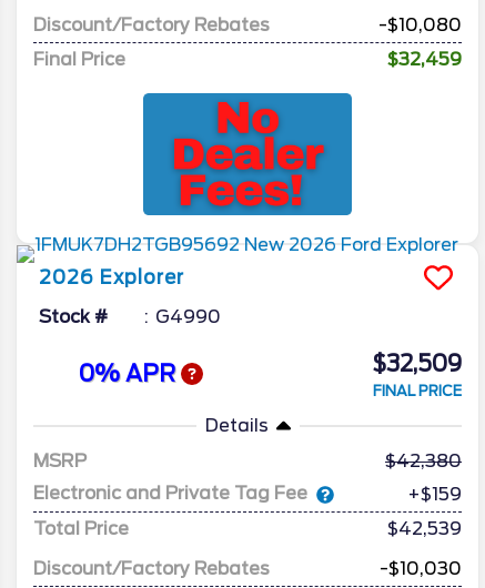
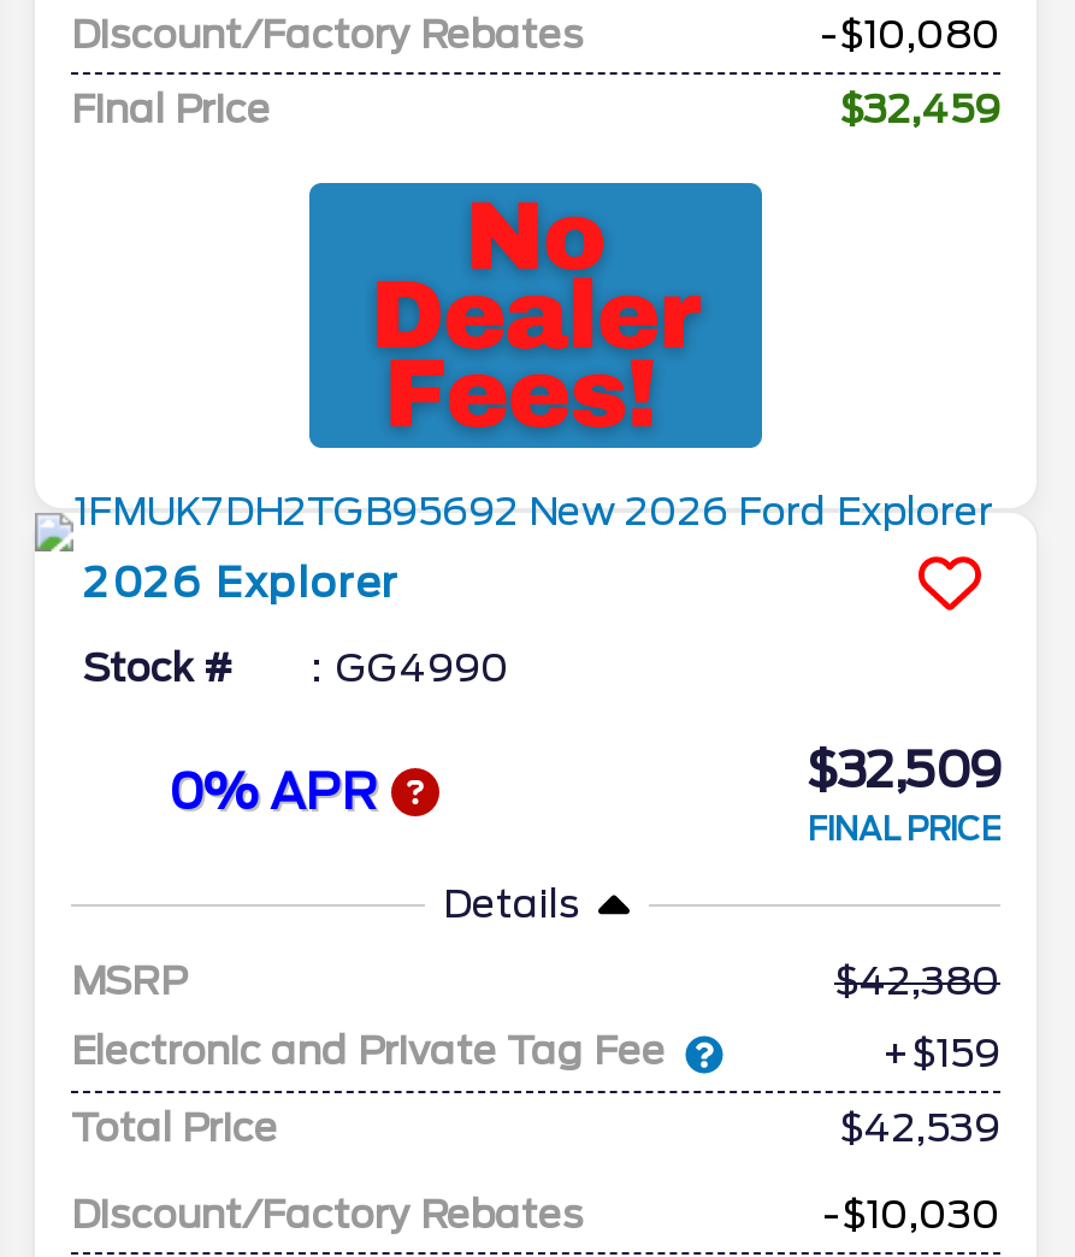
[155,306,221,327] G4990 -> [336,645,509,690] GG4990

